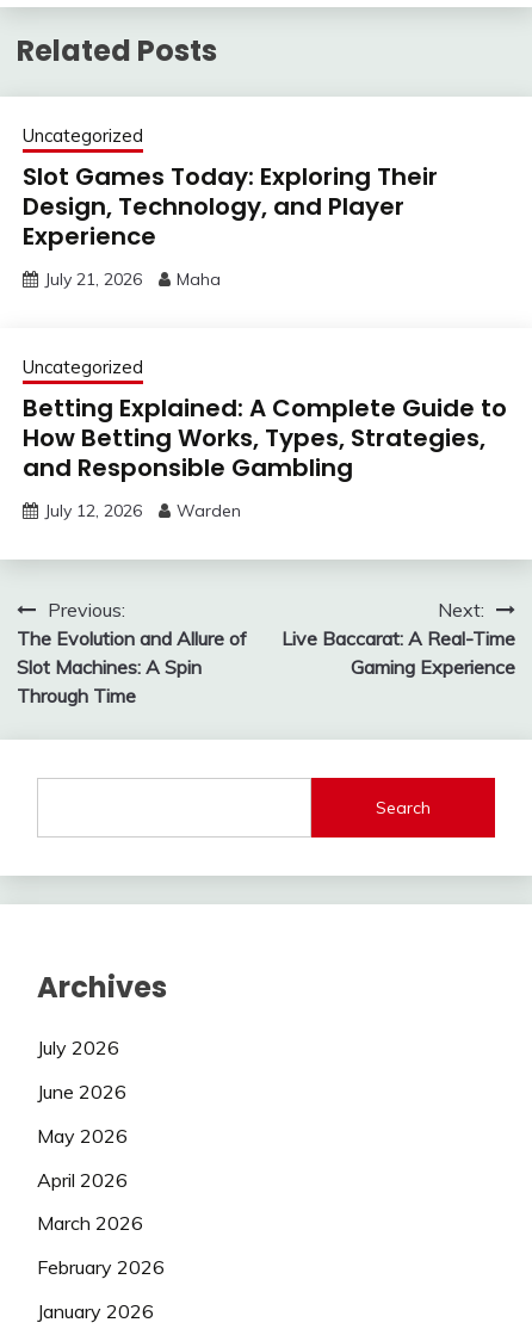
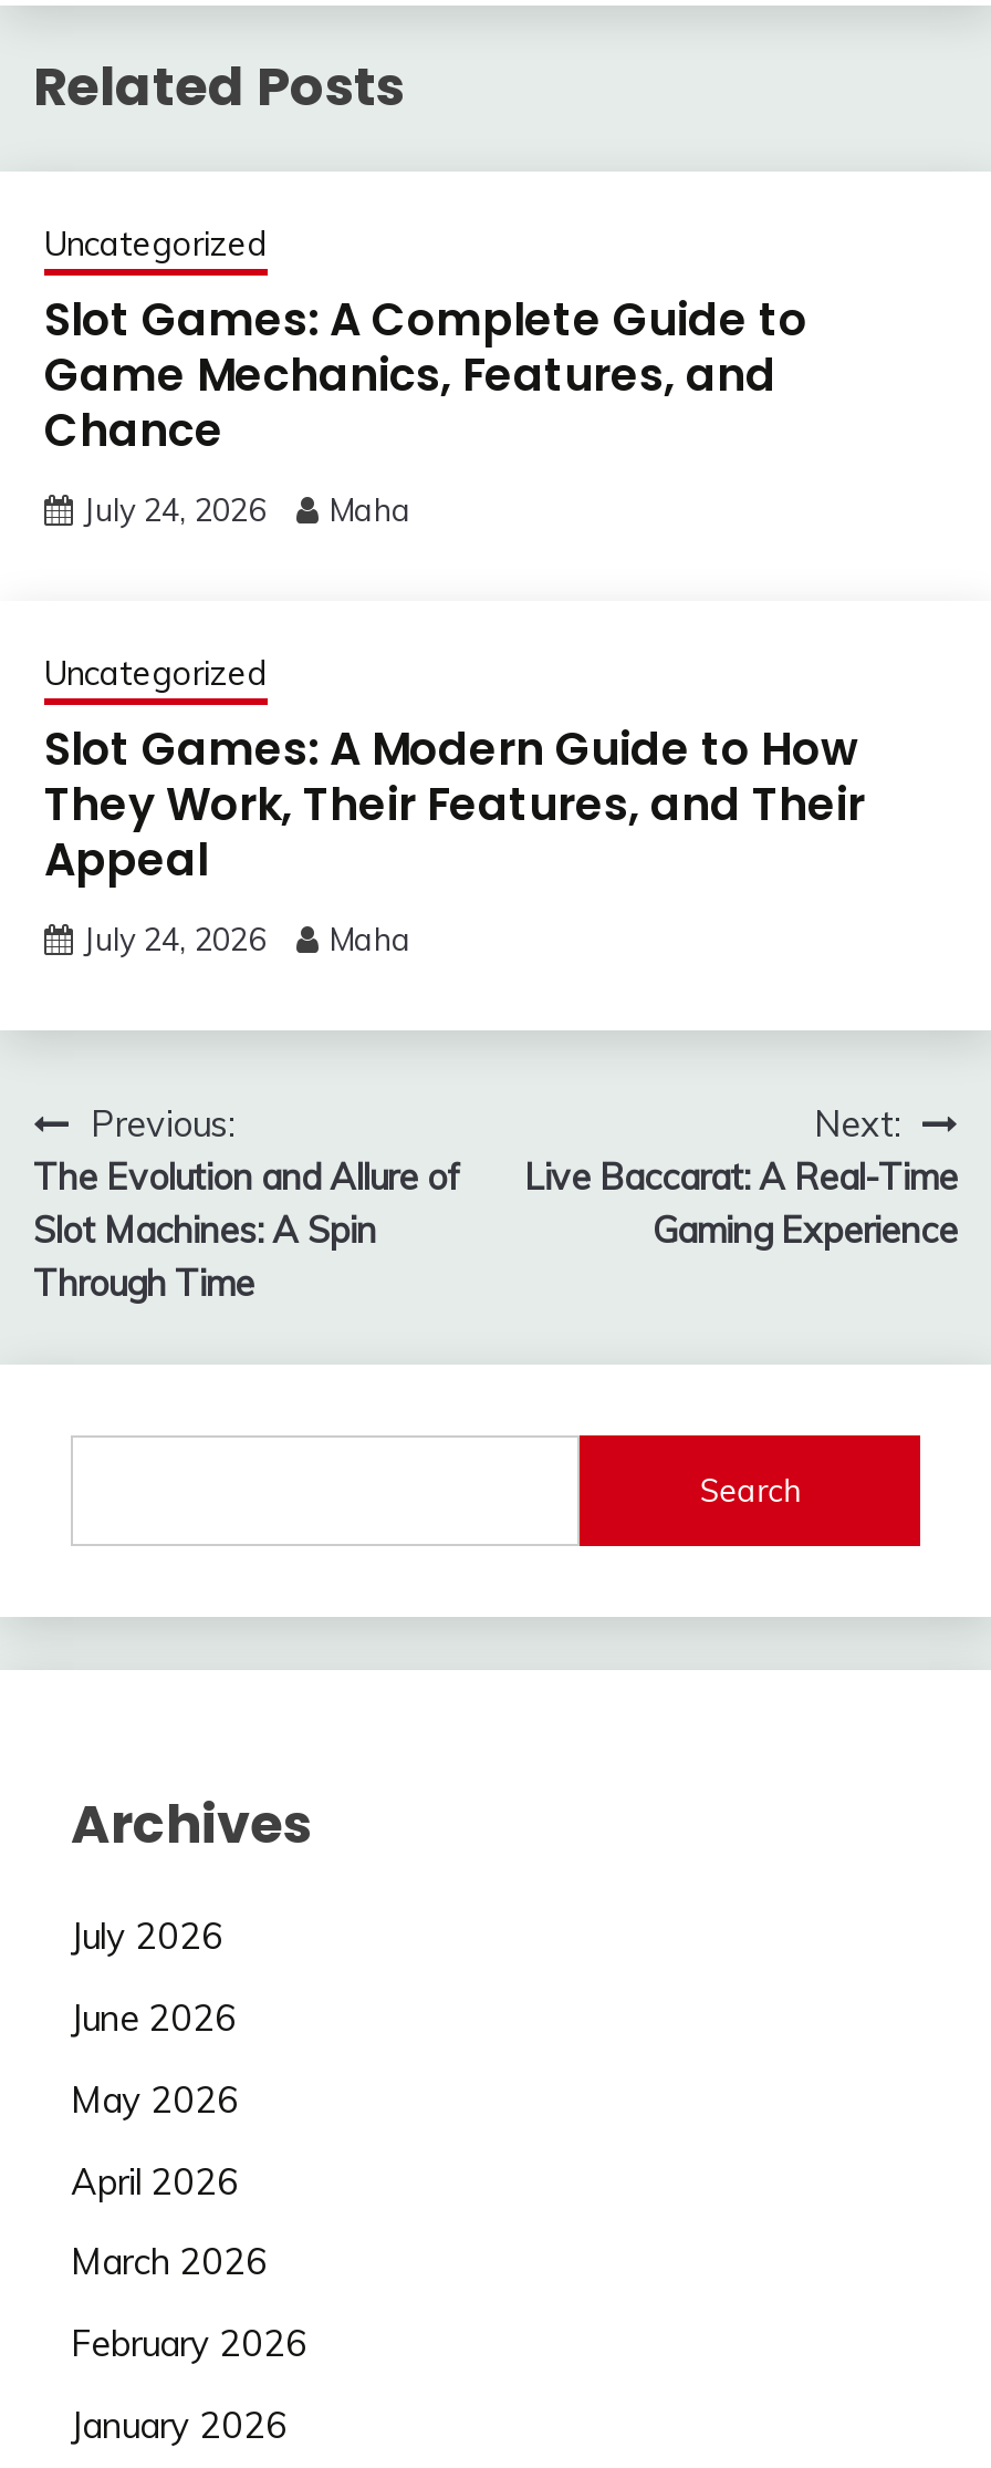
[23,160,438,253] Slot Games Today: Exploring Their | Design, Technology, and Player | Experience -> [44,290,807,462] Slot Games: A Complete Guide to | Game Mechanics, Features, and | Chance
[44,269,221,290] July 21, 2026 Maha -> [84,491,411,531] July 24, 2026 Maha
[23,392,507,485] Betting Explained: A Complete Guide to | How Betting Works, Types, Strategies, | and Responsible Gambling -> [44,719,865,892] Slot Games: A Modern Guide to How | They Work, Their Features, and Their | Appeal
[44,500,241,522] July 12, 2026 | Warden -> [84,921,411,960] July 24, 2026 | Maha

